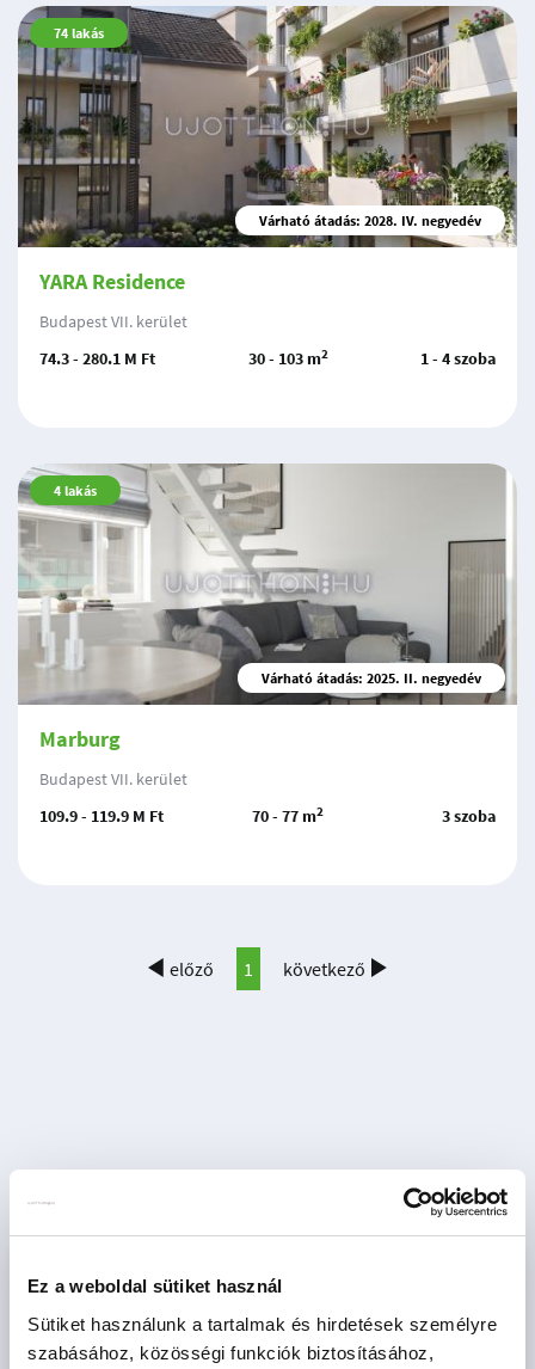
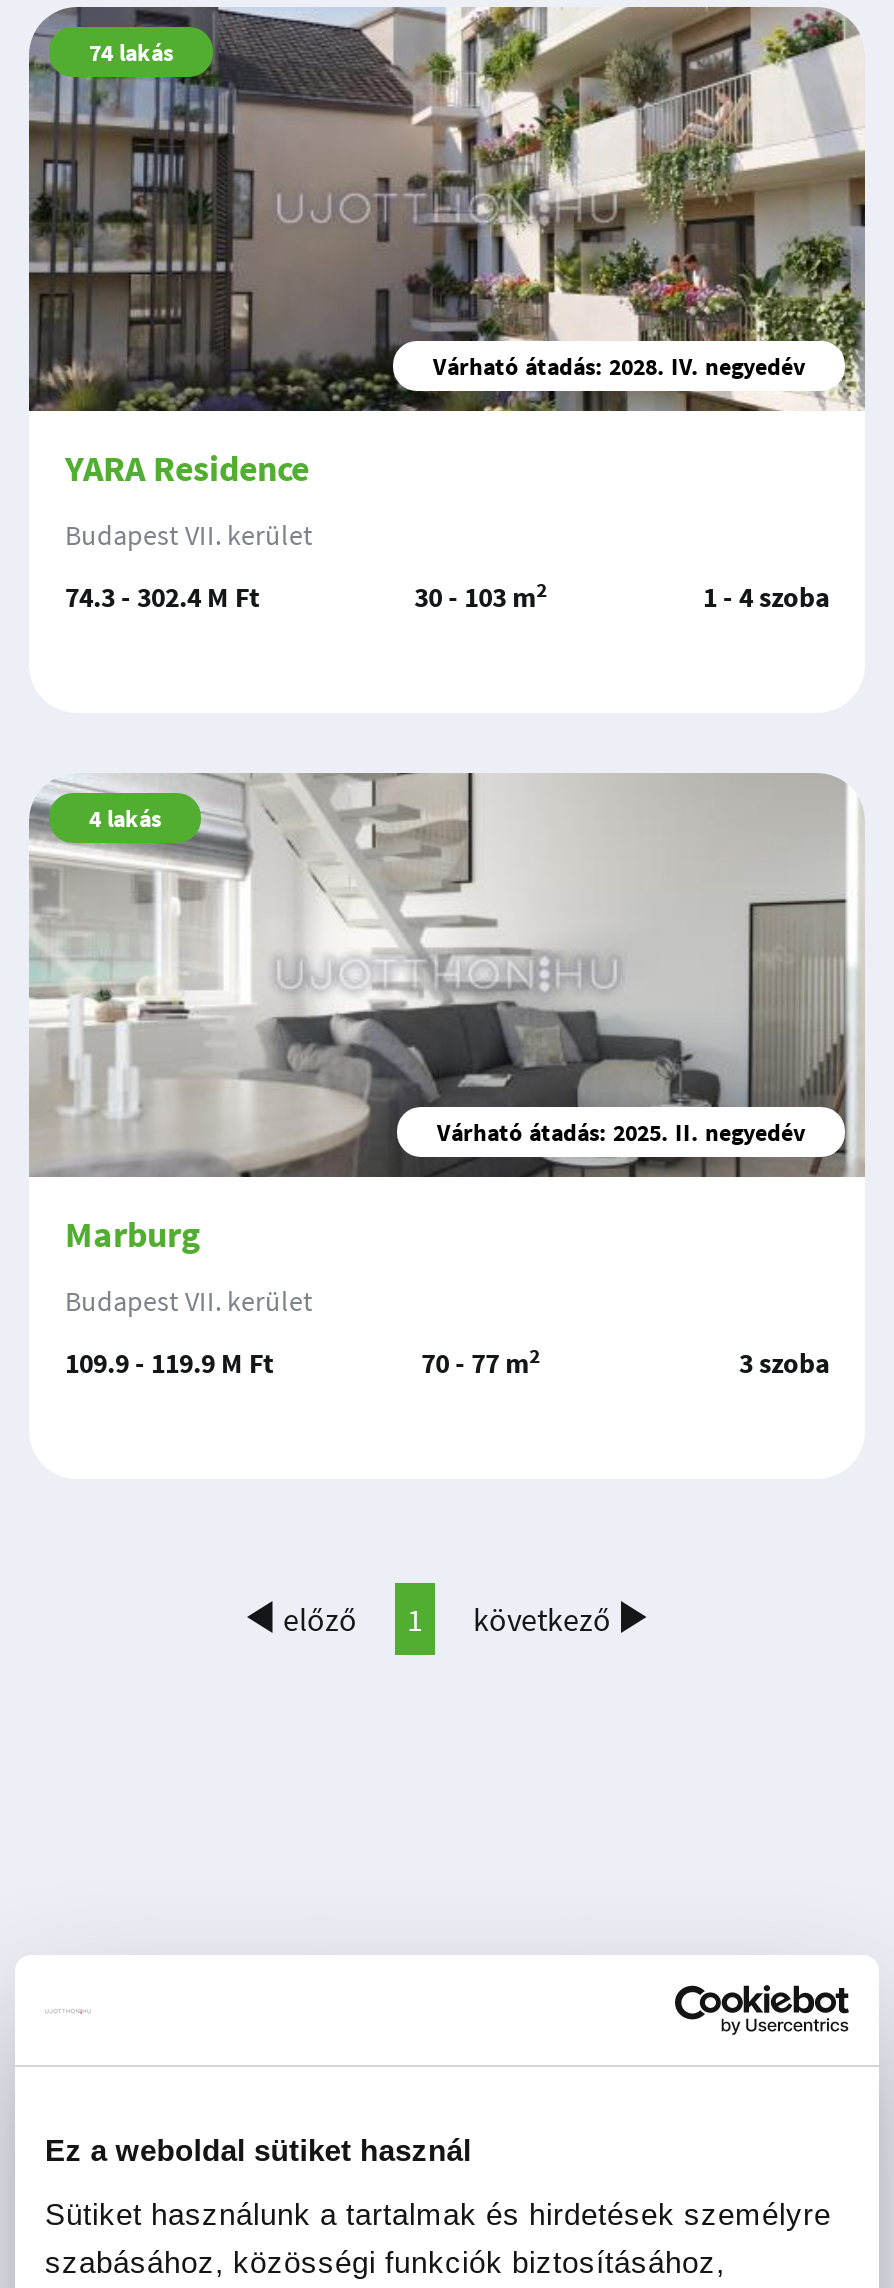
[39,348,155,369] 74.3 - 280.1 M Ft -> [65,579,259,615] 74.3 - 302.4 M Ft

